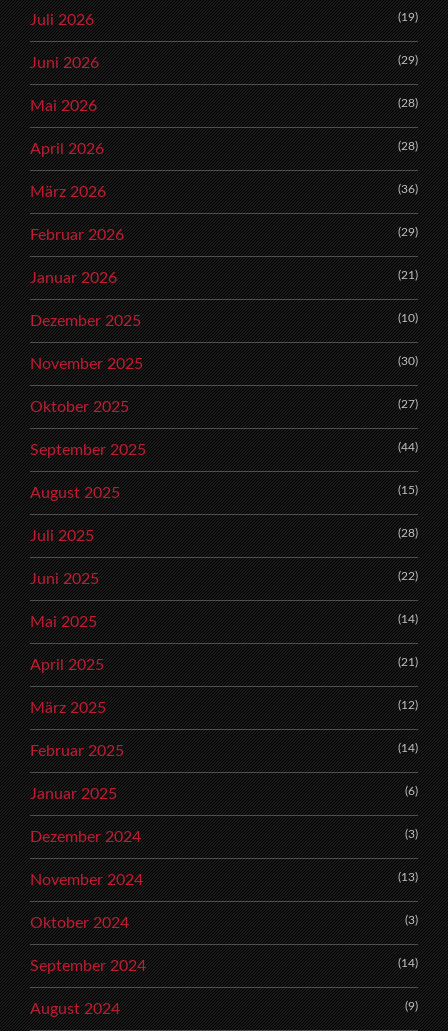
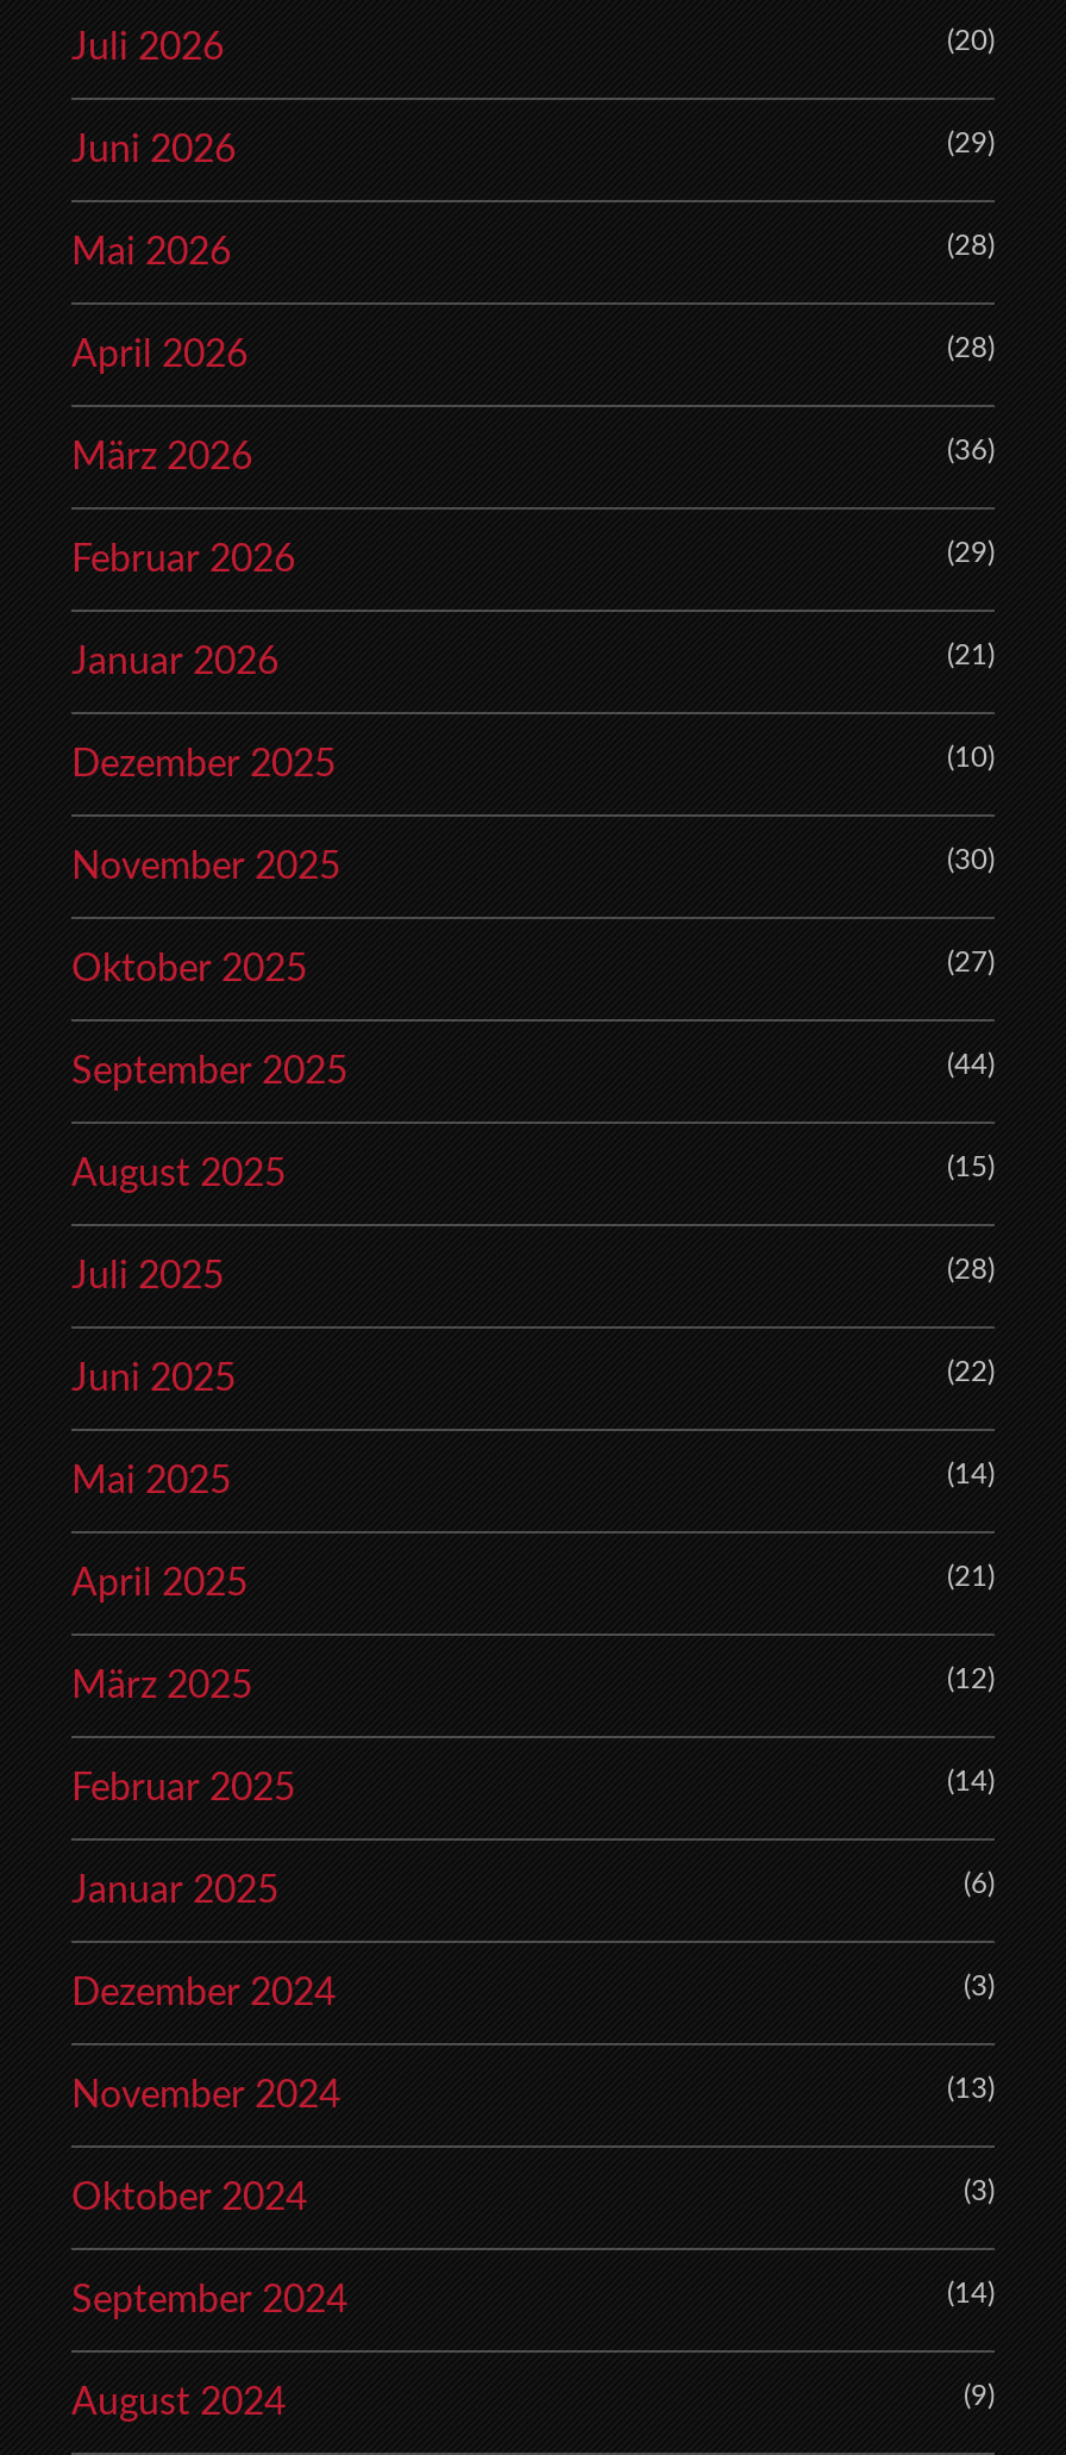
[395,11,418,23] (19) -> [940,25,995,54] (20)

